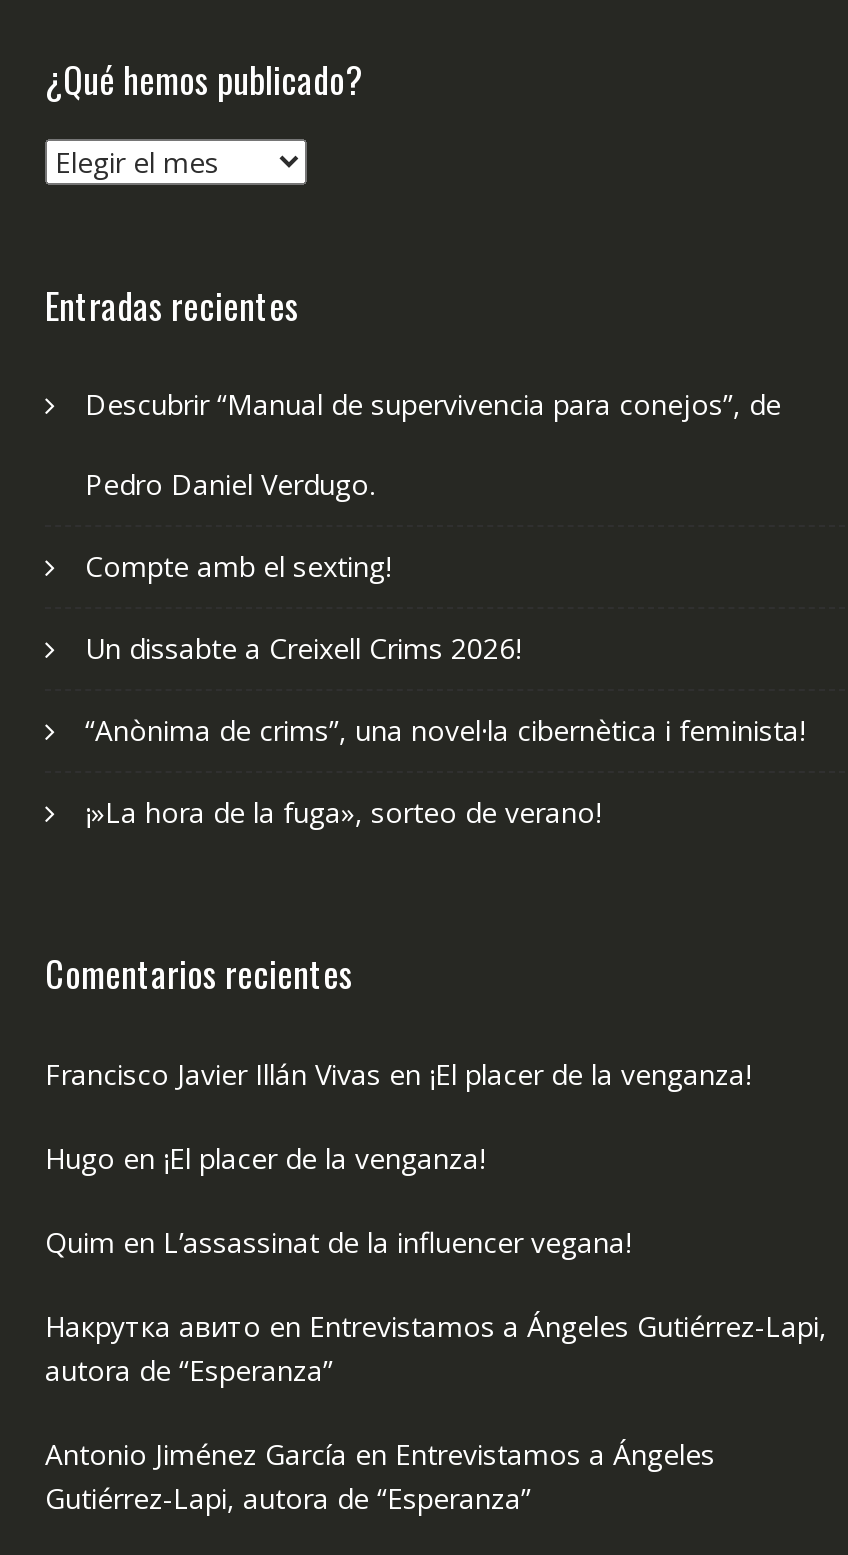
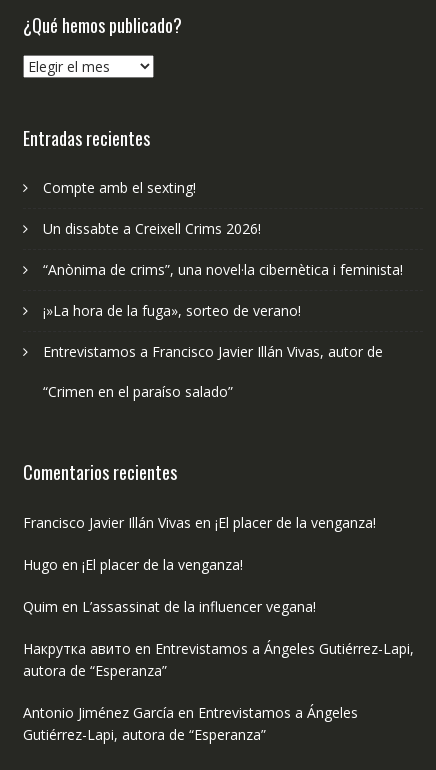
[85,384,781,502] Descubrir “Manual de supervivencia para conejos”, de | Pedro Daniel Verdugo. -> none
moved [85,546,805,830] -> [43,177,403,319]: Compte amb el sexting! | Un dissabte a Creixell Crims 2026! | “Anònima de crims”, una novel·la cibernètica i feminista! | ¡»La hora de la fuga», sorteo de verano!
none -> [43,341,383,400] Entrevistamos a Francisco Javier Illán Vivas, autor de | “Crimen en el paraíso salado”

